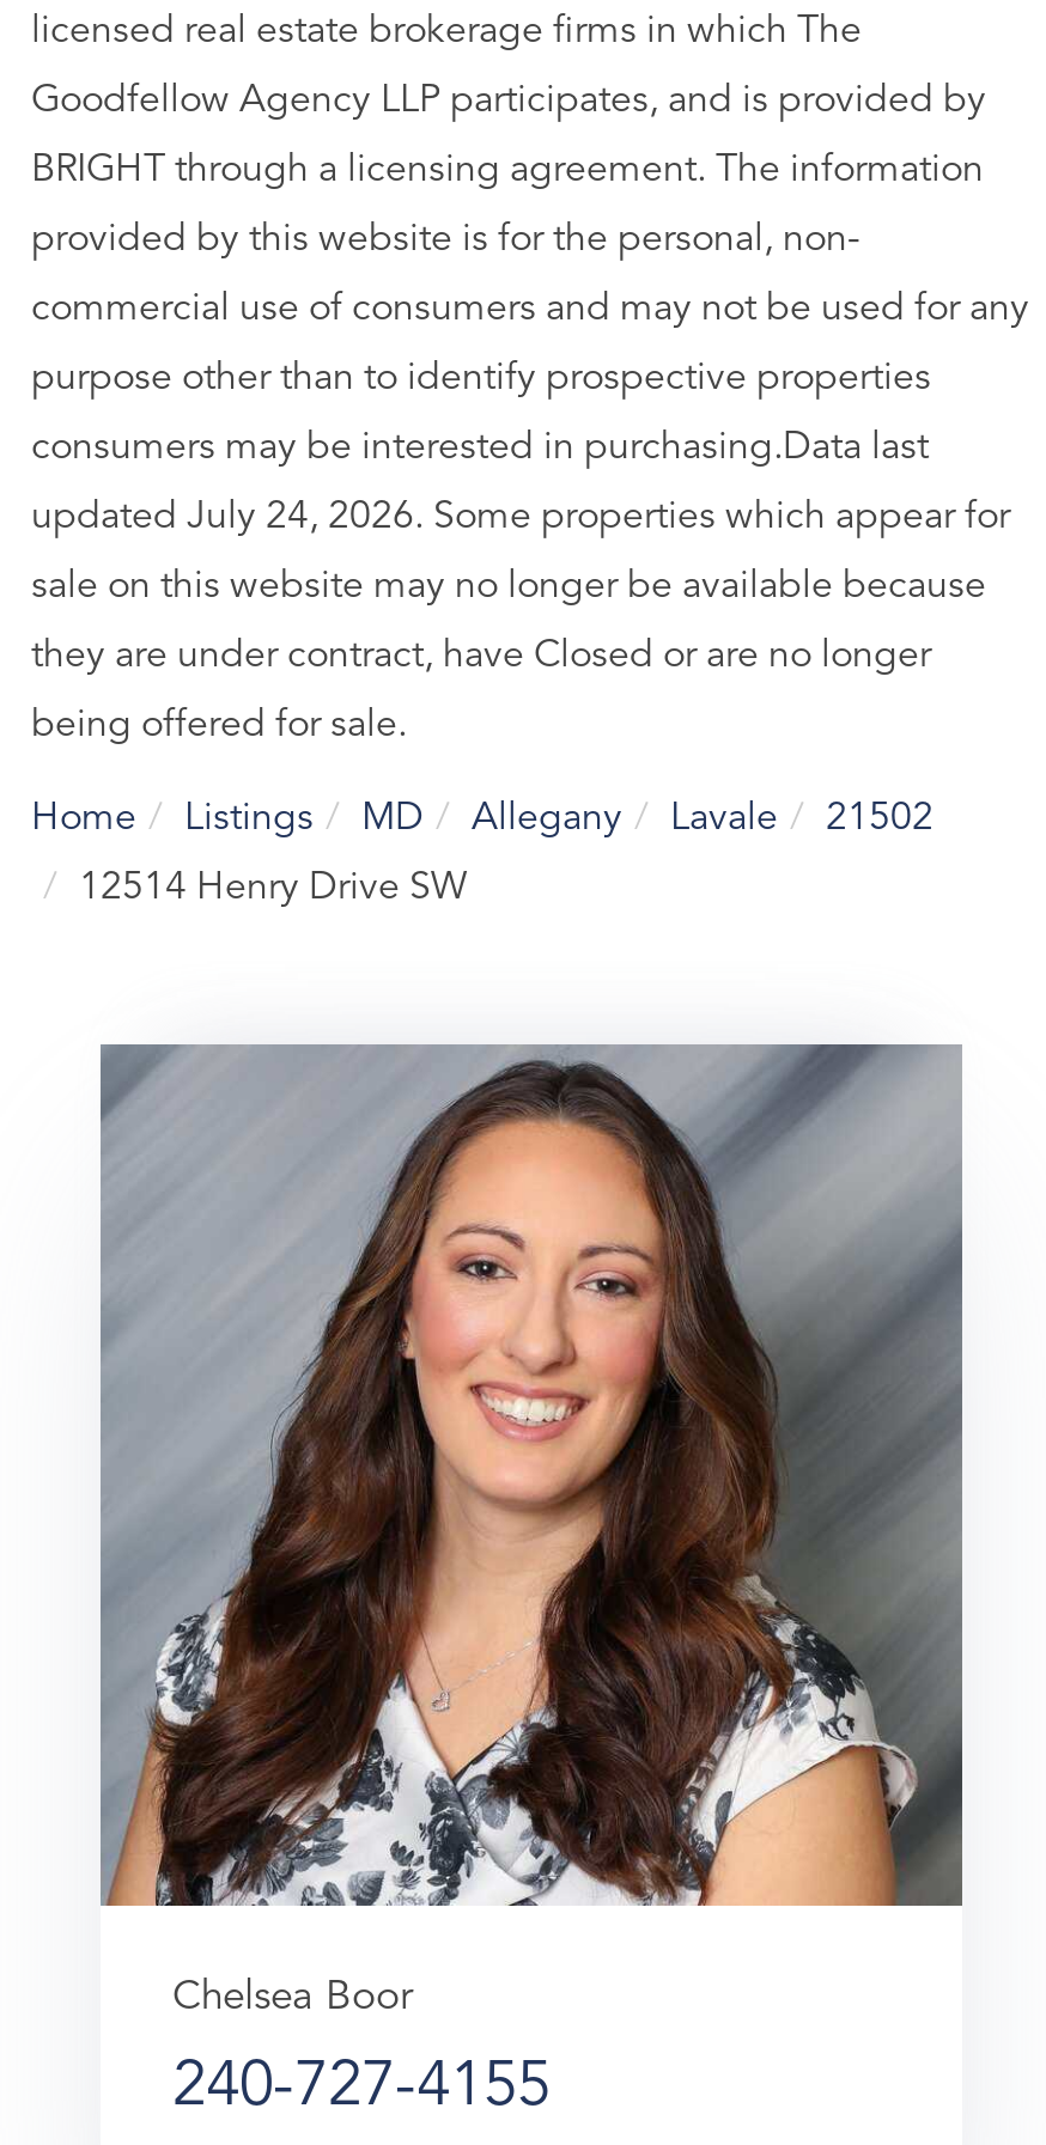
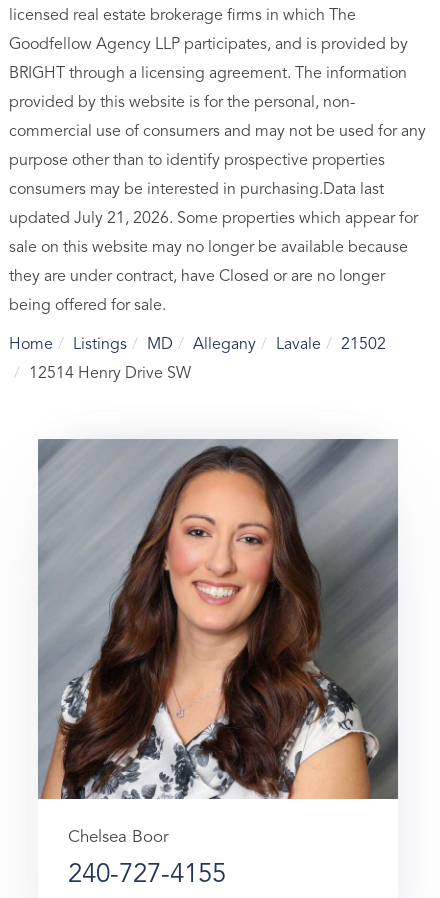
[31,498,1010,536] updated July 24, 2026. Some properties which appear for -> [9,211,418,227] updated July 21, 2026. Some properties which appear for

